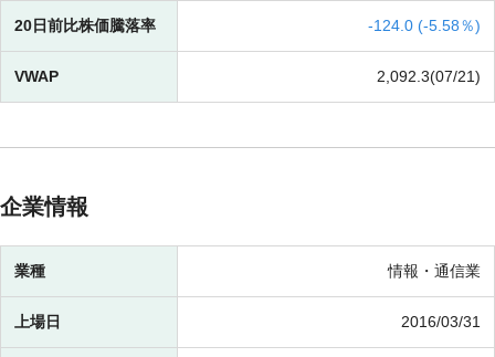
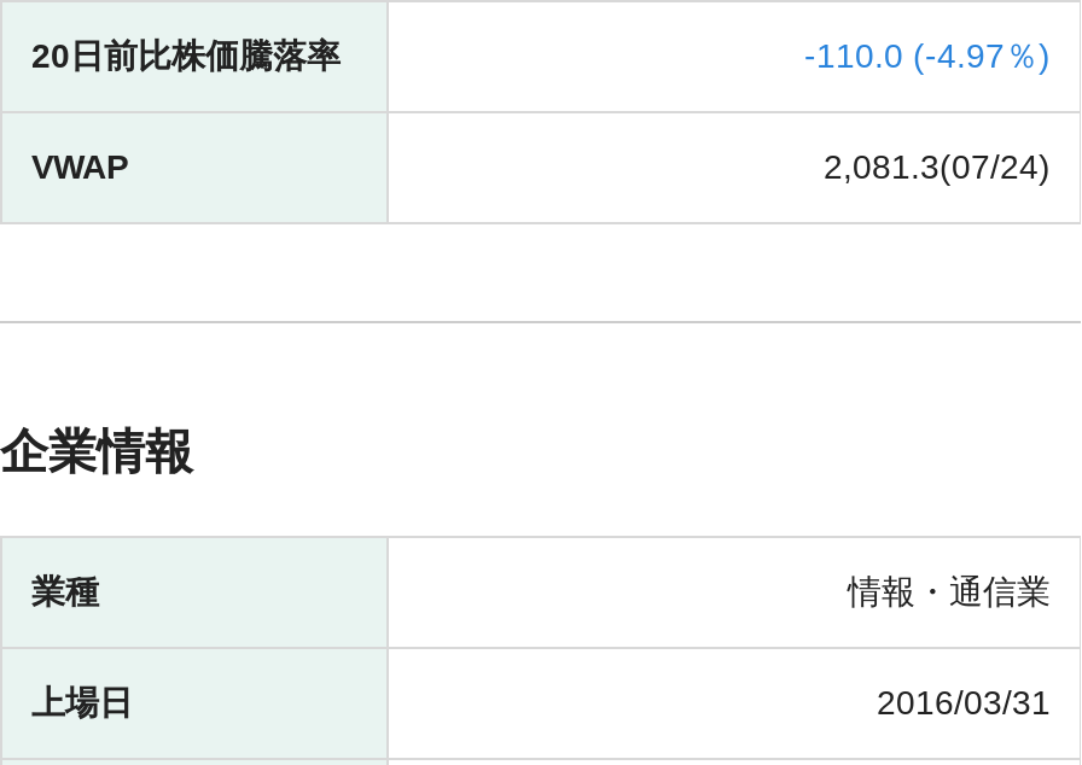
[368,17,481,35] -124.0 (-5.58％) -> [804,37,1051,76] -110.0 (-4.97％)
[377,68,481,86] 2,092.3(07/21) -> [824,148,1051,187] 2,081.3(07/24)

